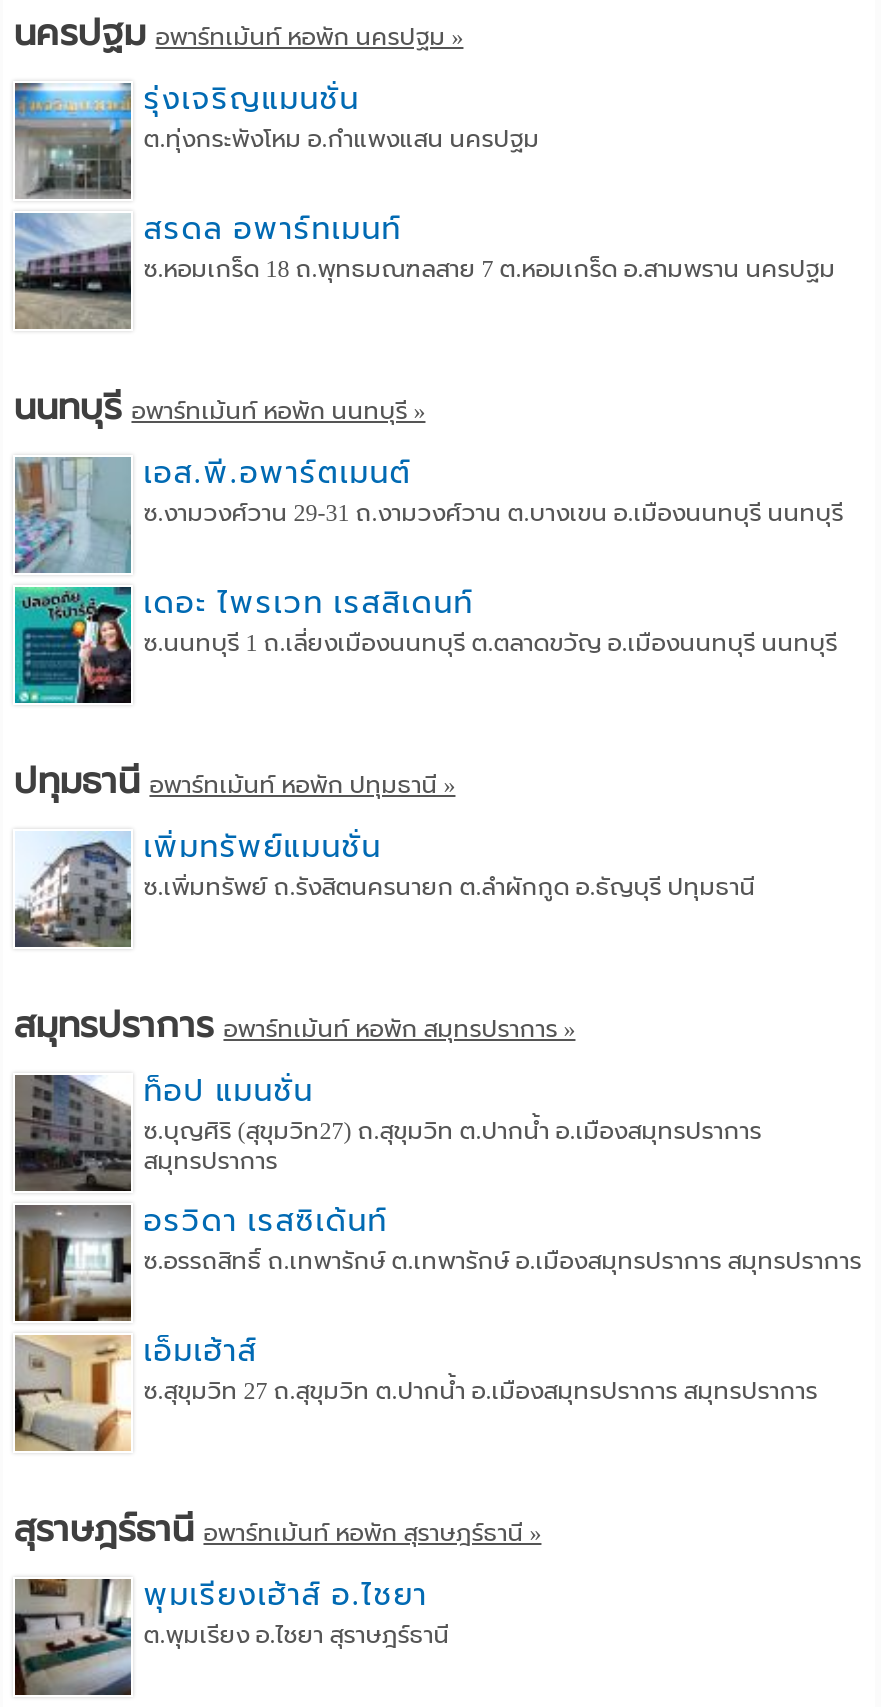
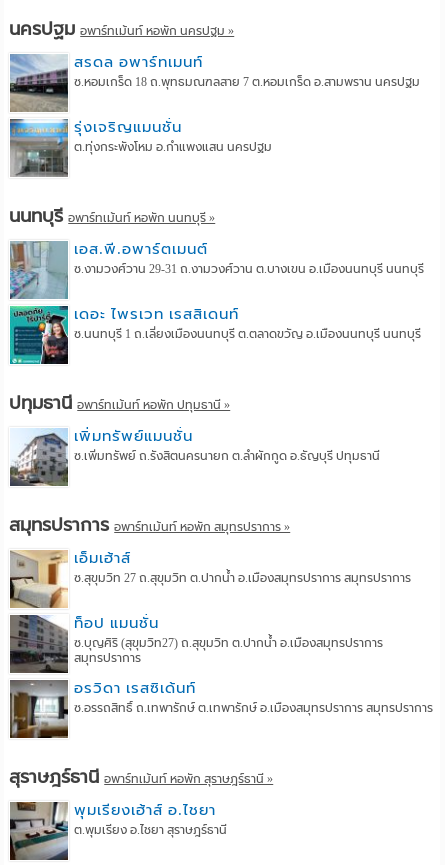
moved [15,81,539,199] -> [10,118,272,175]: [image] | รุ่งเจริญแมนชั่น | ต.ทุ่งกระพังโหม อ.กำแพงแสน นครปฐม
moved [143,213,835,283] -> [74,54,420,89]: สรดล อพาร์ทเมนท์ | ซ.หอมเกร็ด 18 ถ.พุทธมณฑลสาย 7 ต.หอมเกร็ด อ.สามพราน นครปฐม
moved [143,1075,861,1275] -> [74,615,433,715]: ท็อป แมนชั่น | สมุทรปราการ | อรวิดา เรสซิเด้นท์ | ซ.อรรถสิทธิ์ ถ.เทพารักษ์ ต.เทพารักษ์ อ.เมืองสมุทรปราการ สมุทรปราการ
moved [13,1333,817,1453] -> [10,549,411,609]: [image] | เอ็มเฮ้าส์ | ซ.สุขุมวิท 27 ถ.สุขุมวิท ต.ปากน้ำ อ.เมืองสมุทรปราการ สมุทรปราการ

